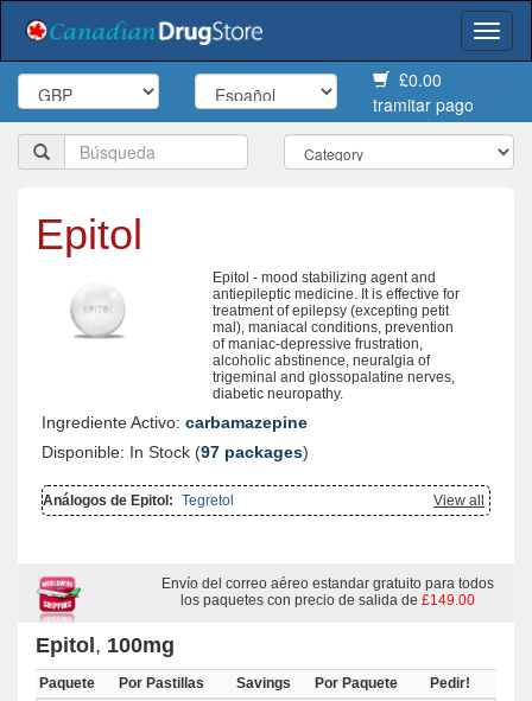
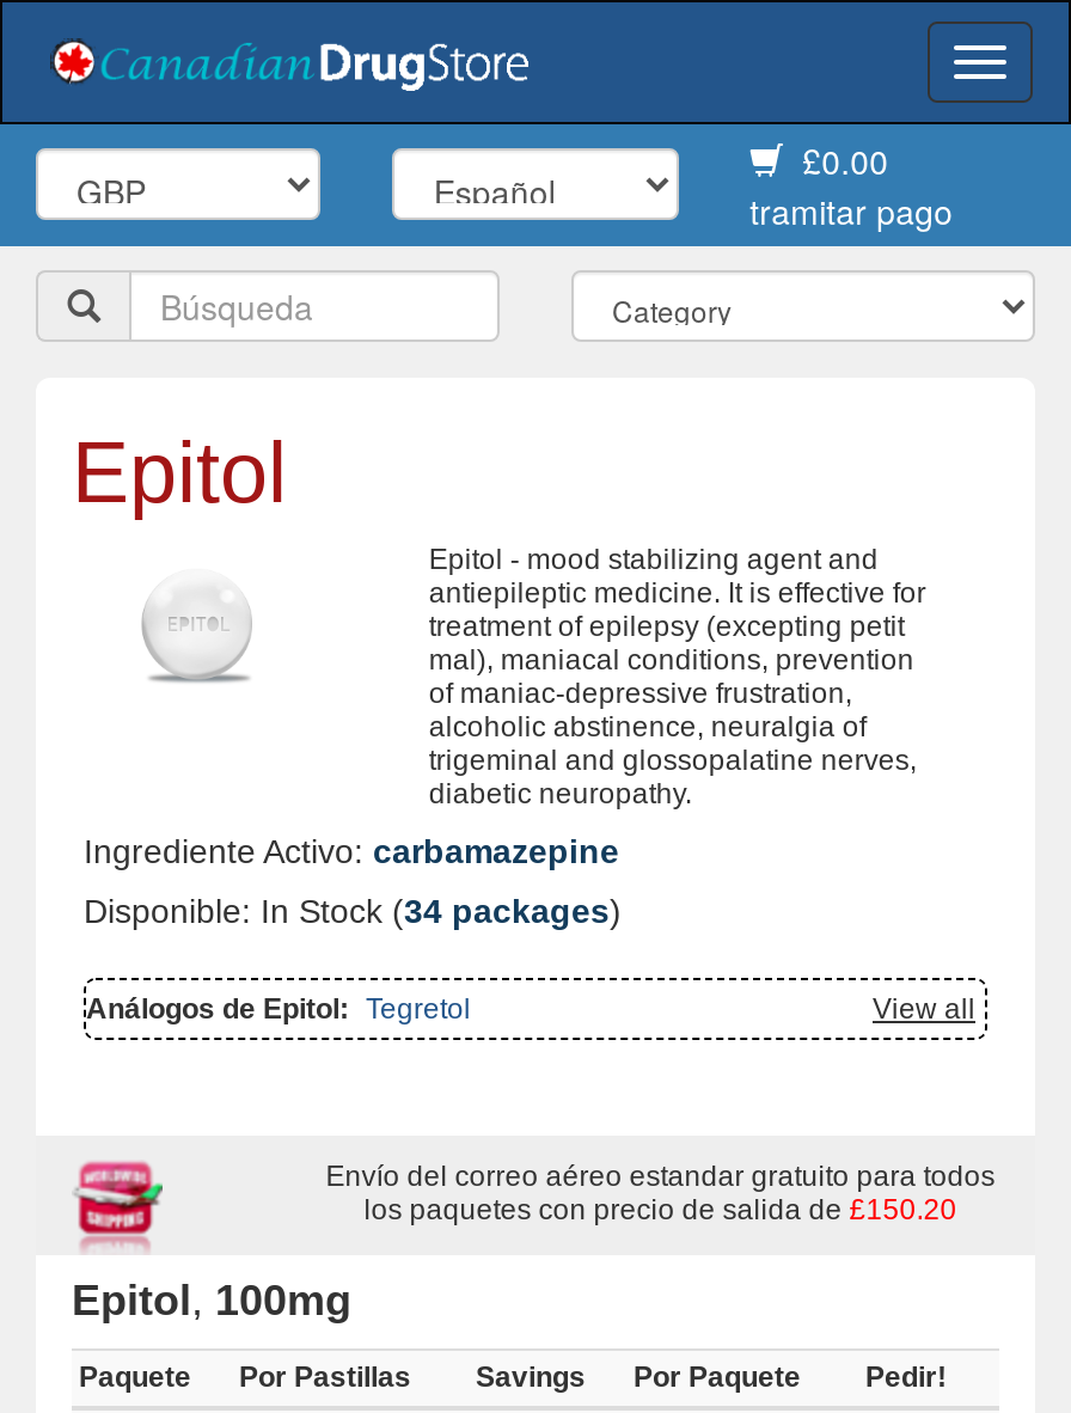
[42,442,309,461] Disponible: In Stock (97 packages) -> [84,892,622,930] Disponible: In Stock (34 packages)
[181,592,475,608] los paquetes con precio de salida de £149.00 -> [364,1193,957,1227] los paquetes con precio de salida de £150.20

